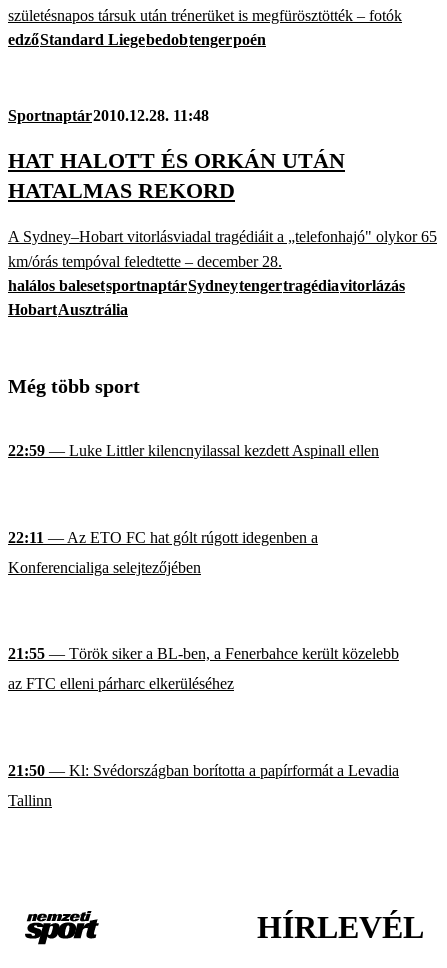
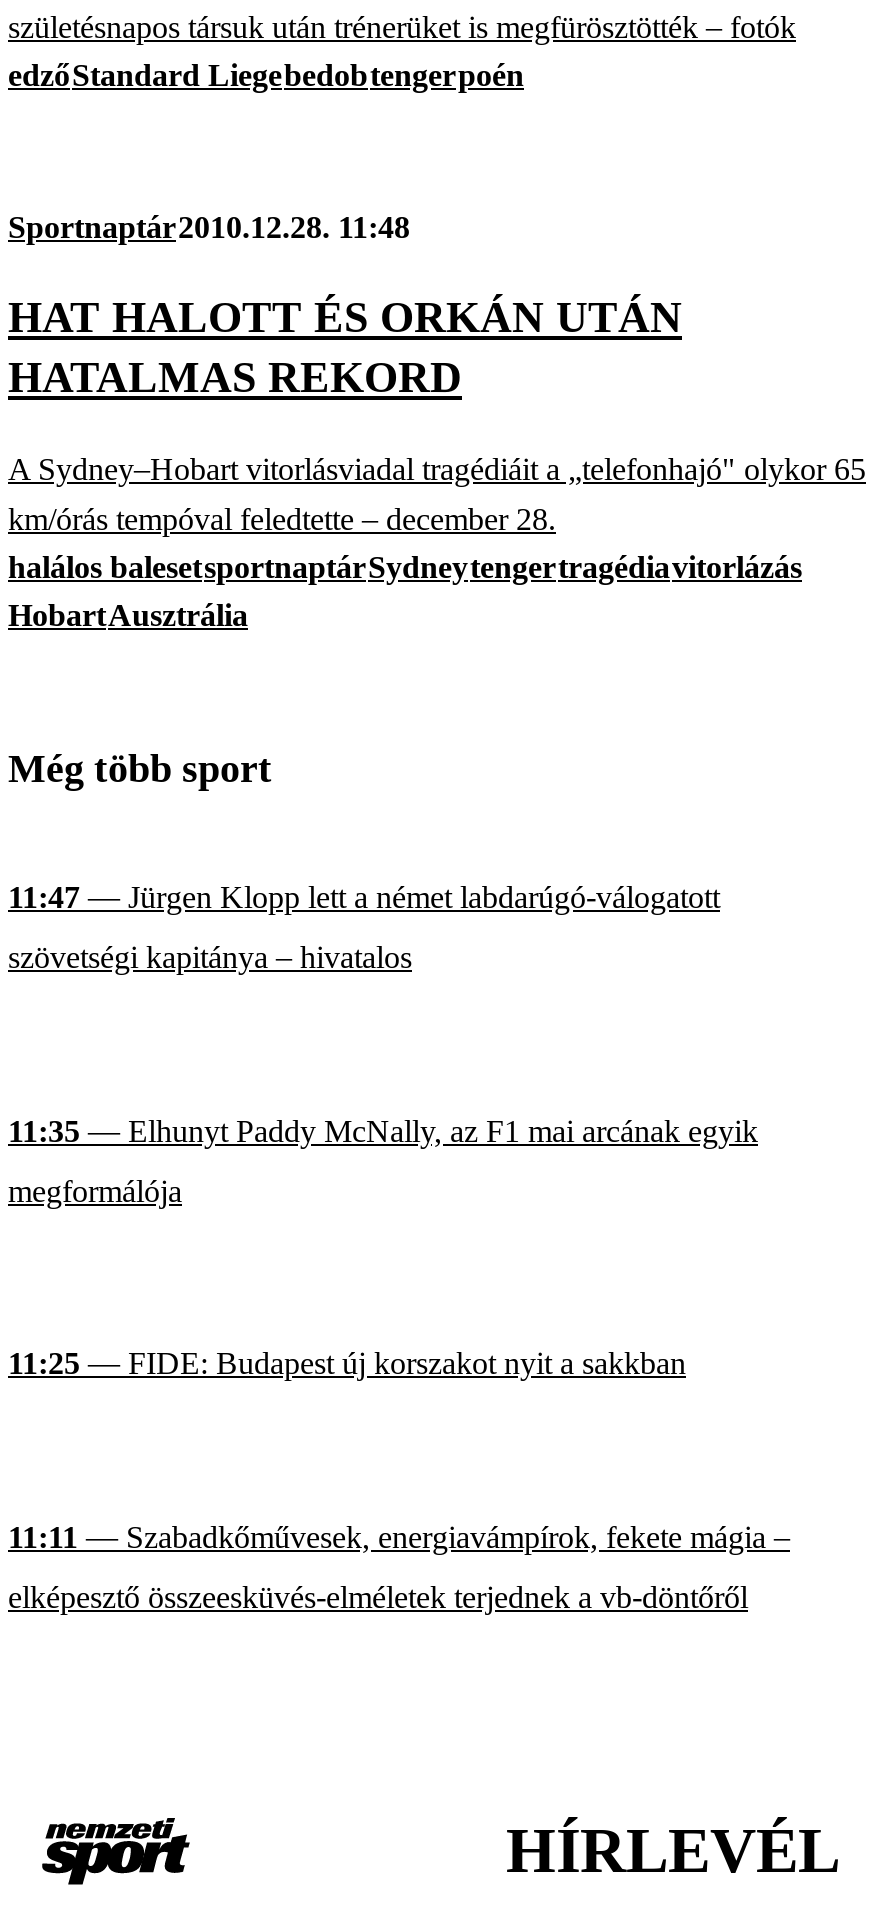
[8,442,379,459] 22:59 — Luke Littler kilencnyilassal kezdett Aspinall ellen -> [8,881,720,915] 11:47 — Jürgen Klopp lett a német labdarúgó-válogatott
[8,529,318,546] 22:11 — Az ETO FC hat gólt rúgott idegenben a -> [8,941,412,975] szövetségi kapitánya – hivatalos
[8,559,201,576] Konferencialiga selejtezőjében -> [8,1114,758,1148] 11:35 — Elhunyt Paddy McNally, az F1 mai arcának egyik
[8,645,399,662] 21:55 — Török siker a BL-ben, a Fenerbahce került közelebb -> [8,1174,182,1208] megformálója
[8,675,234,692] az FTC elleni párharc elkerüléséhez -> [8,1347,686,1381] 11:25 — FIDE: Budapest új korszakot nyit a sakkban
[8,762,399,779] 21:50 — Kl: Svédországban borította a papírformát a Levadia -> [8,1520,790,1554] 11:11 — Szabadkőművesek, energiavámpírok, fekete mágia –
[8,792,52,809] Tallinn -> [8,1580,748,1614] elképesztő összeesküvés-elméletek terjednek a vb-döntőről

